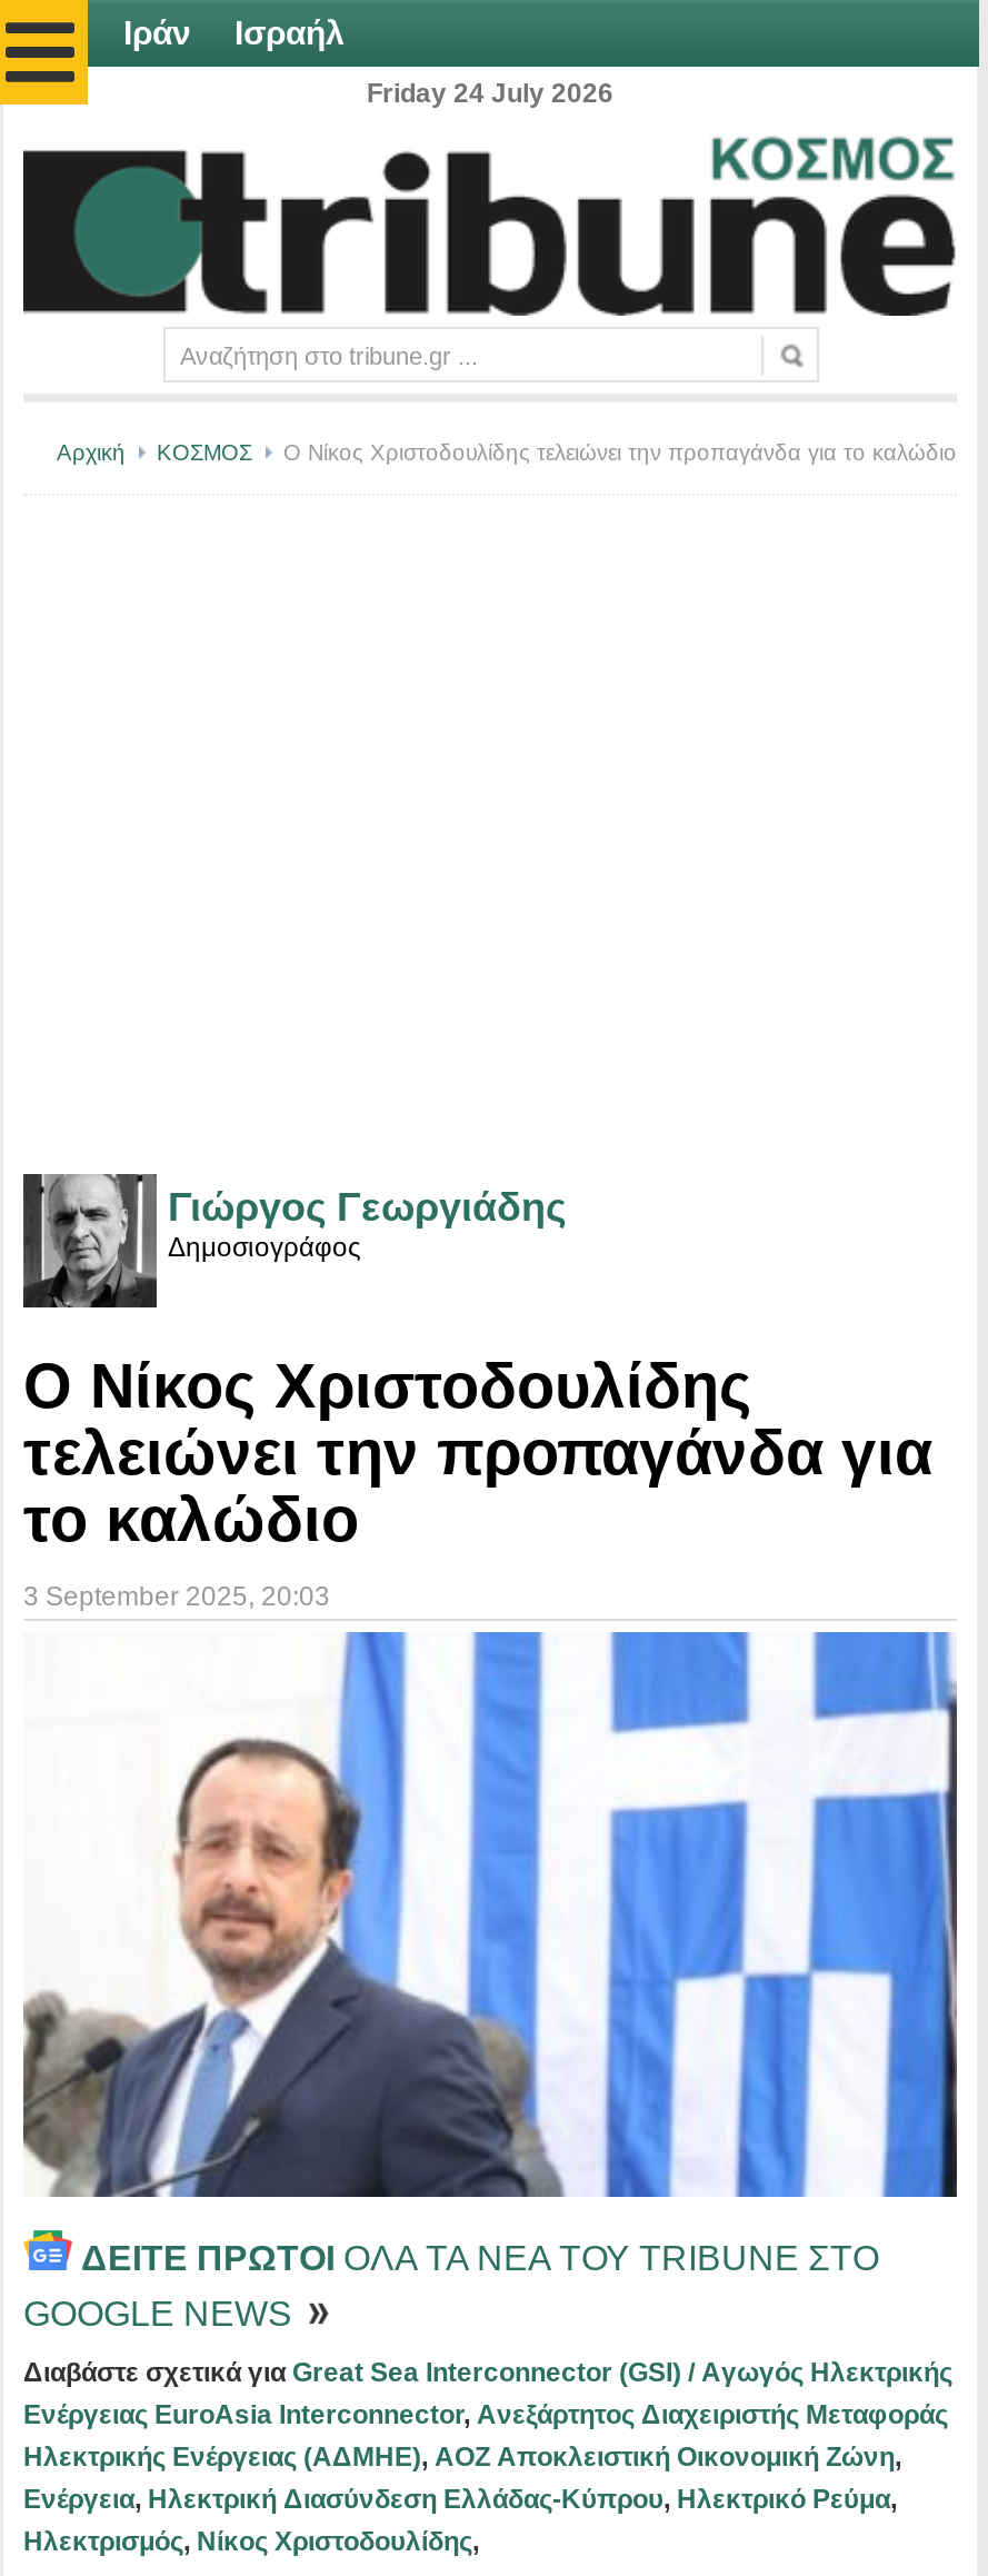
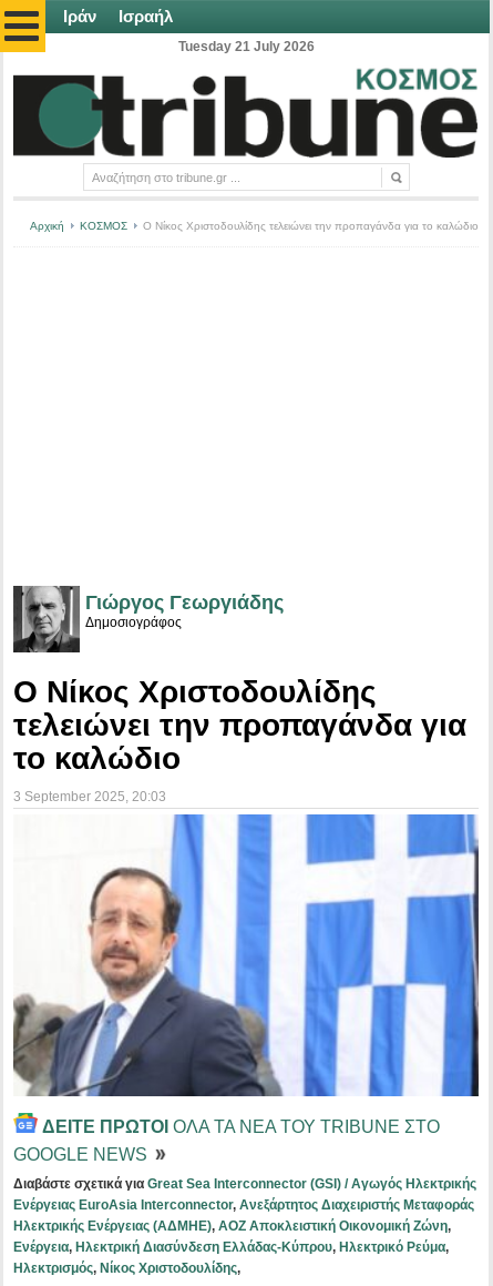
[367,78,613,109] Friday 24 July 2026 -> [178,39,314,54] Tuesday 21 July 2026

